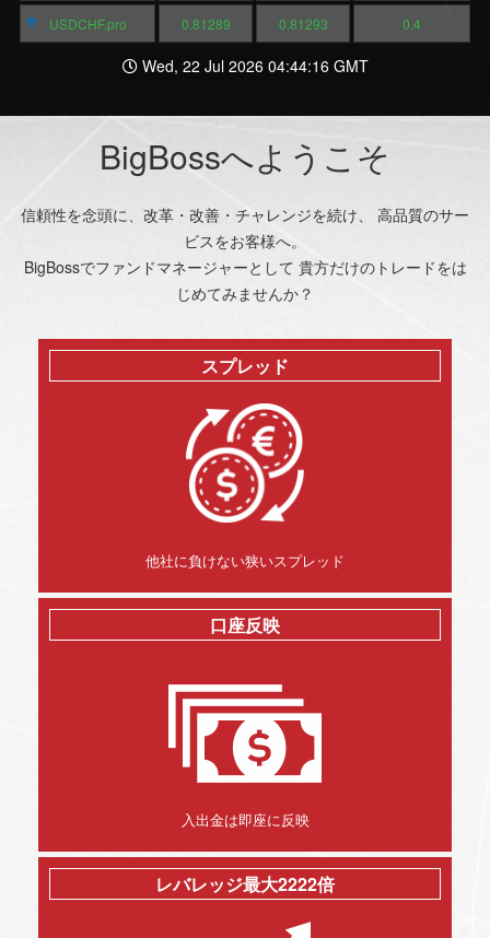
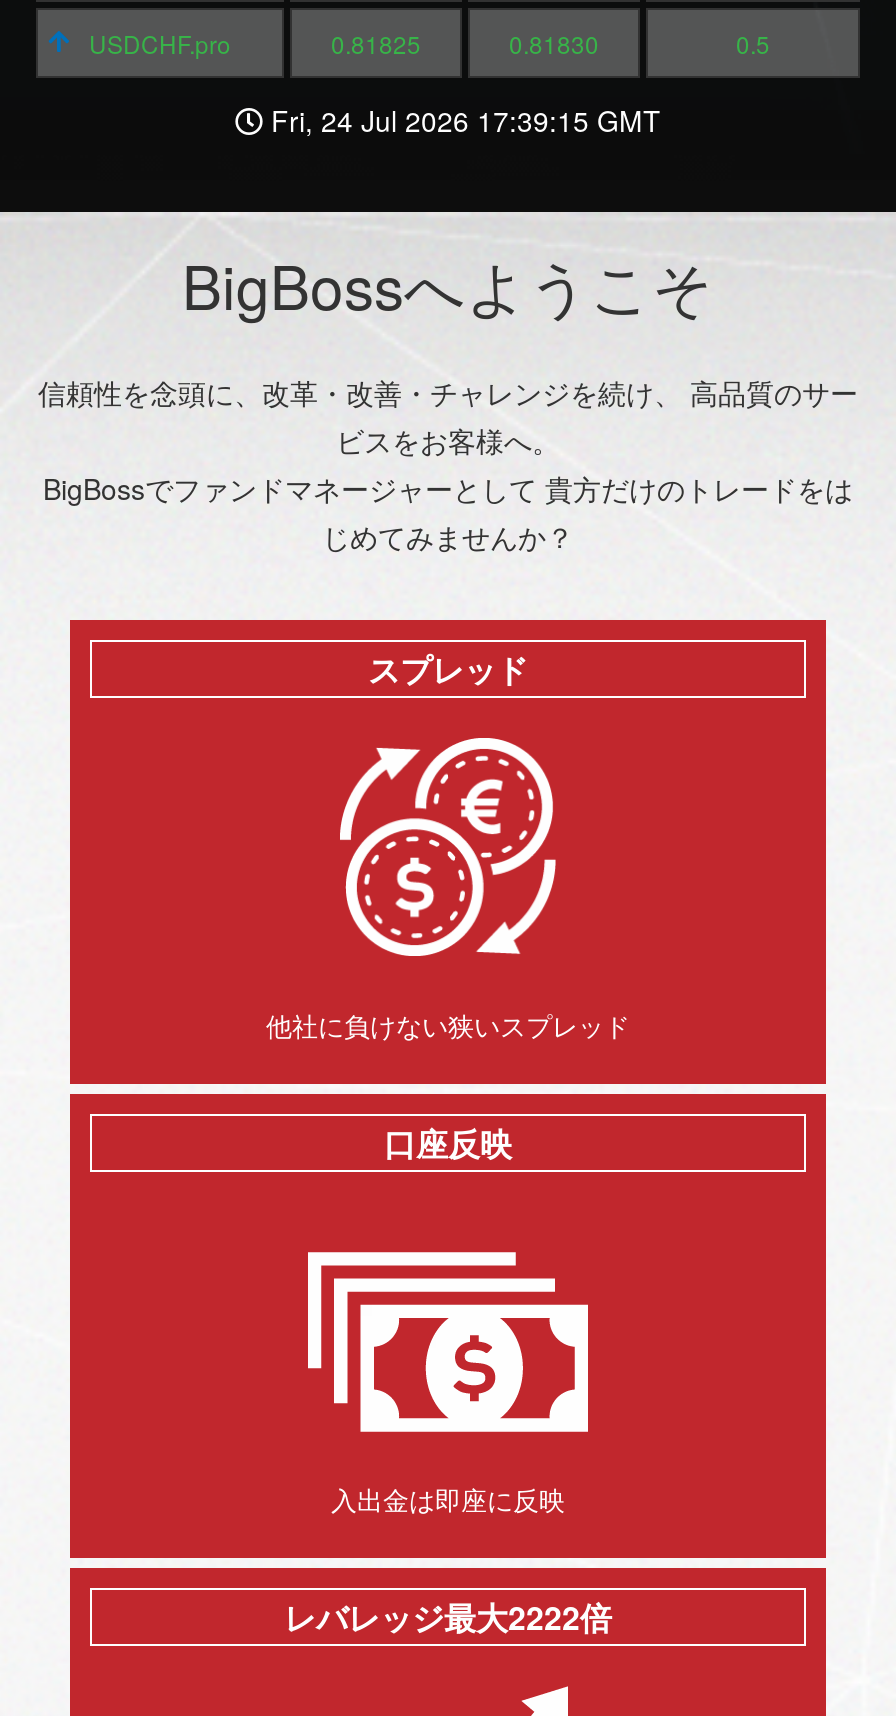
[181,14,230,33] 0.81289 -> [331,26,421,60] 0.81825
[278,14,328,33] 0.81293 -> [509,26,599,60] 0.81830
[402,14,421,33] 0.4 -> [736,26,770,60] 0.5
[137,55,368,76] Wed, 22 Jul 2026 04:44:16 GMT -> [263,100,661,140] Fri, 24 Jul 2026 17:39:15 GMT

